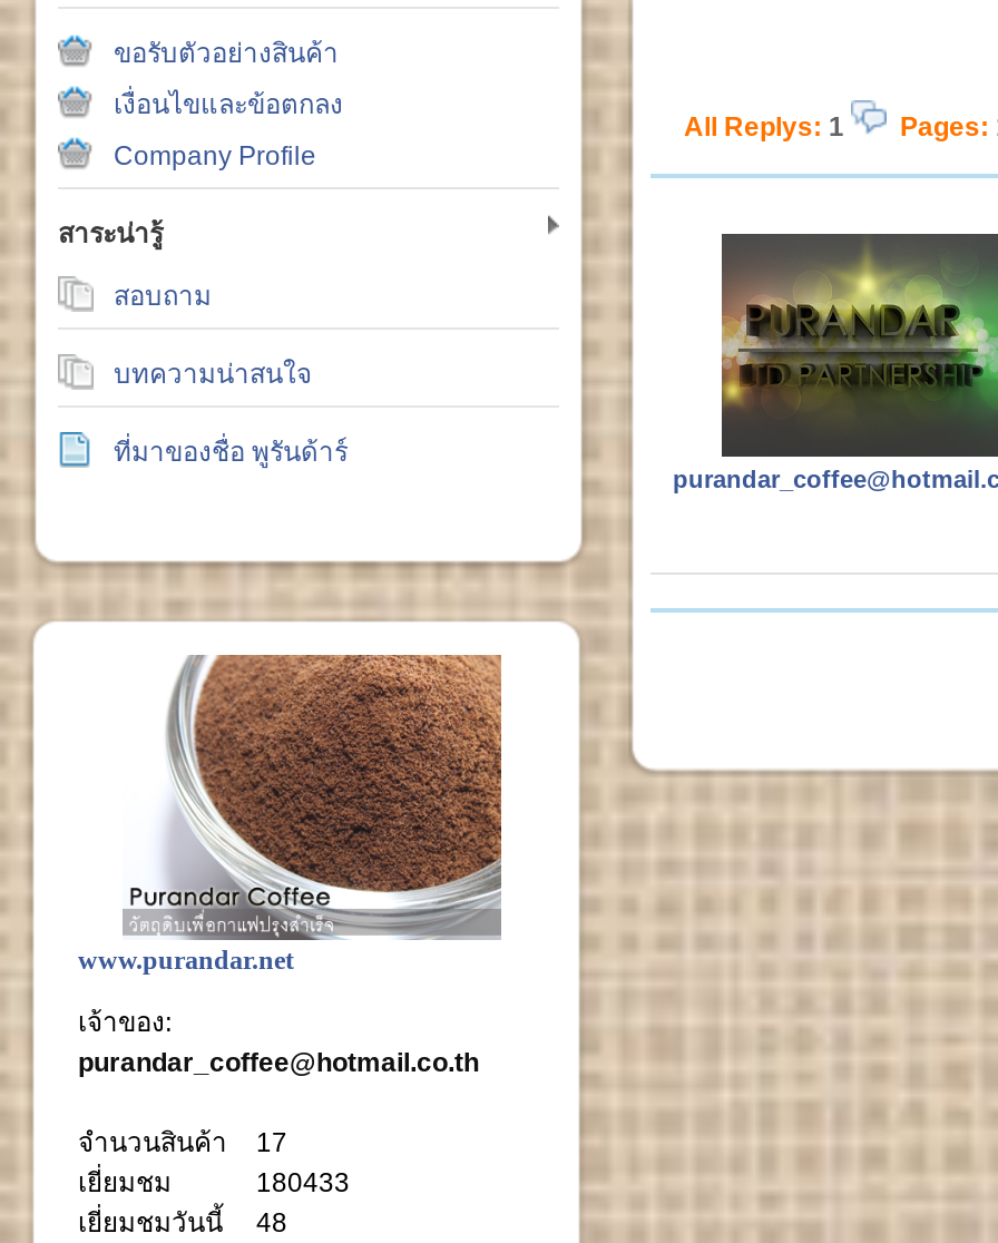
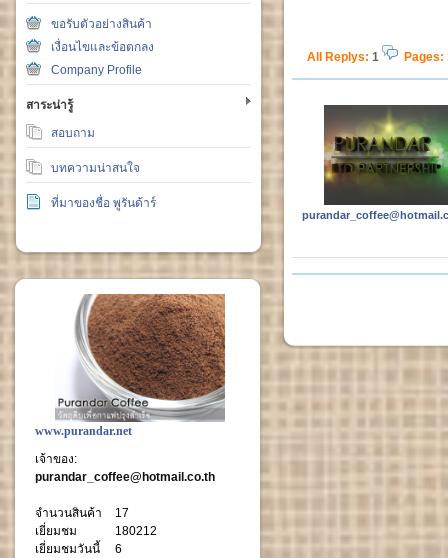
[256,1166,350,1197] 180433 -> [115,523,157,537] 180212
[78,1206,287,1237] เยี่ยมชมวันนี้ 48 -> [35,541,122,555] เยี่ยมชมวันนี้ 6

